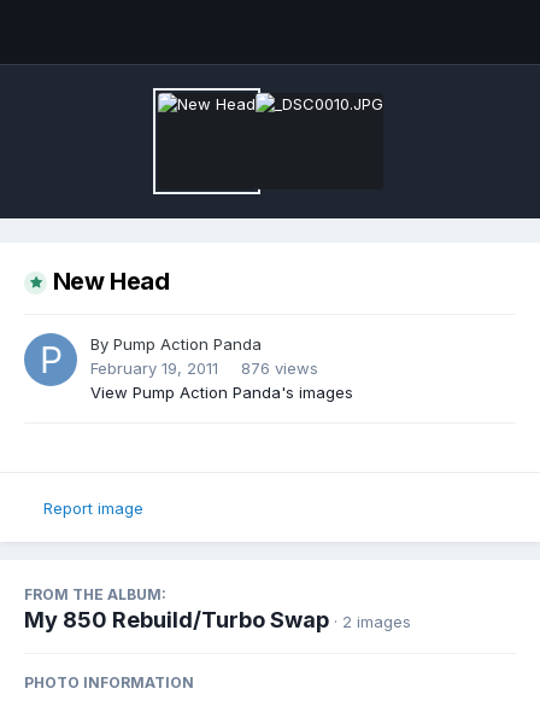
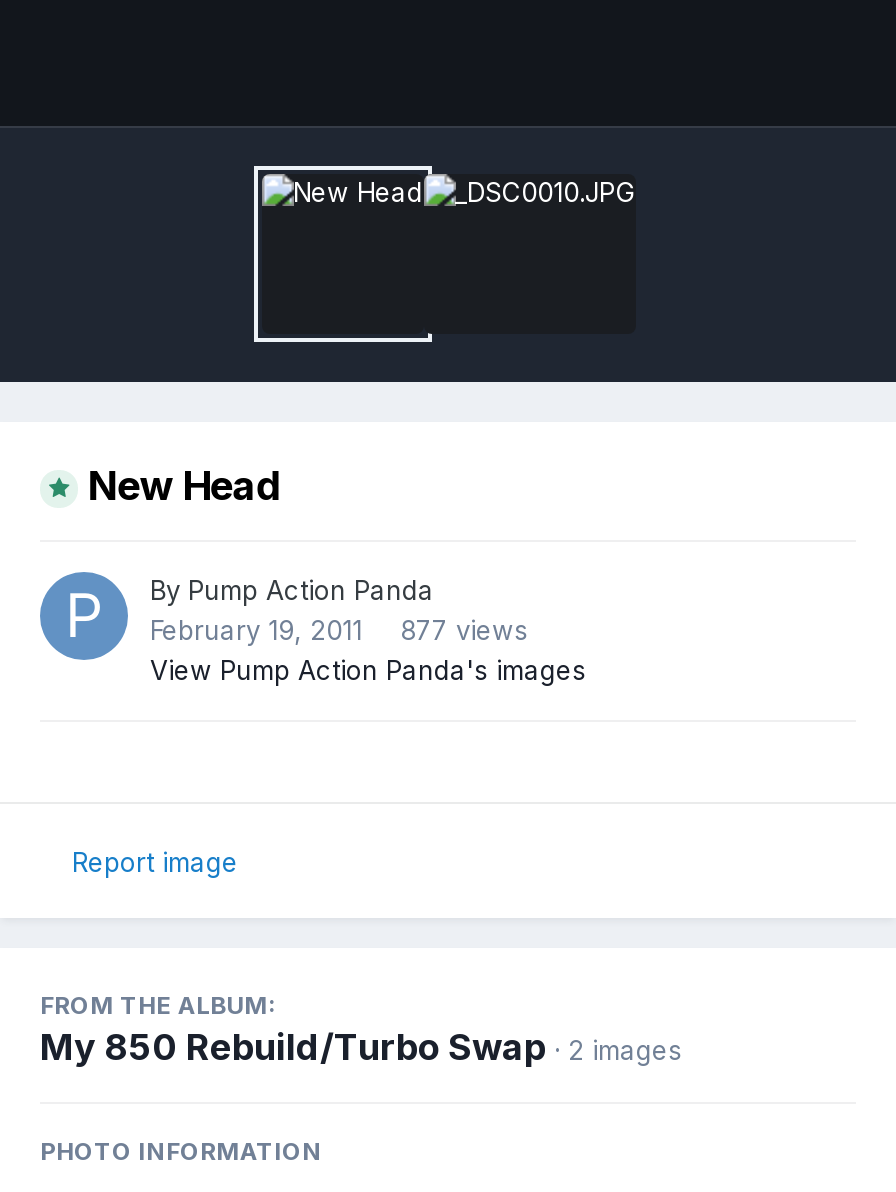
[90,359,318,378] February 19, 2011 876 views -> [150,614,528,646] February 19, 2011 877 views

